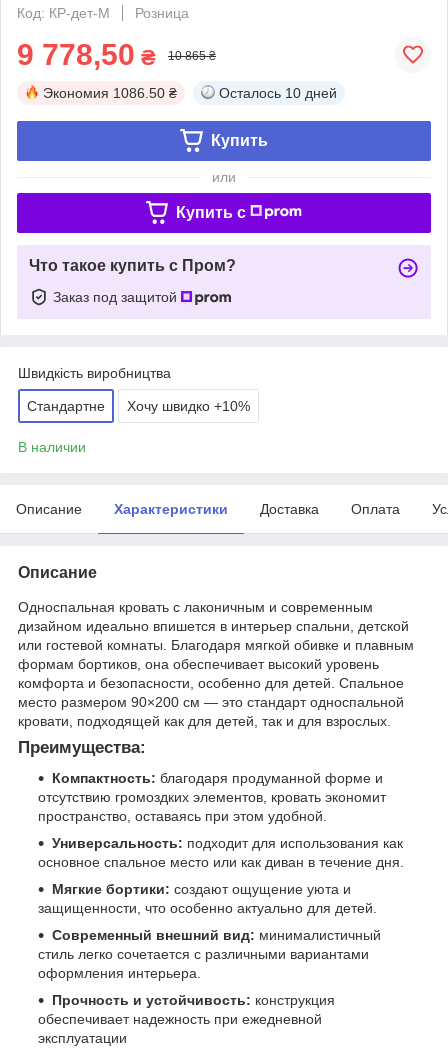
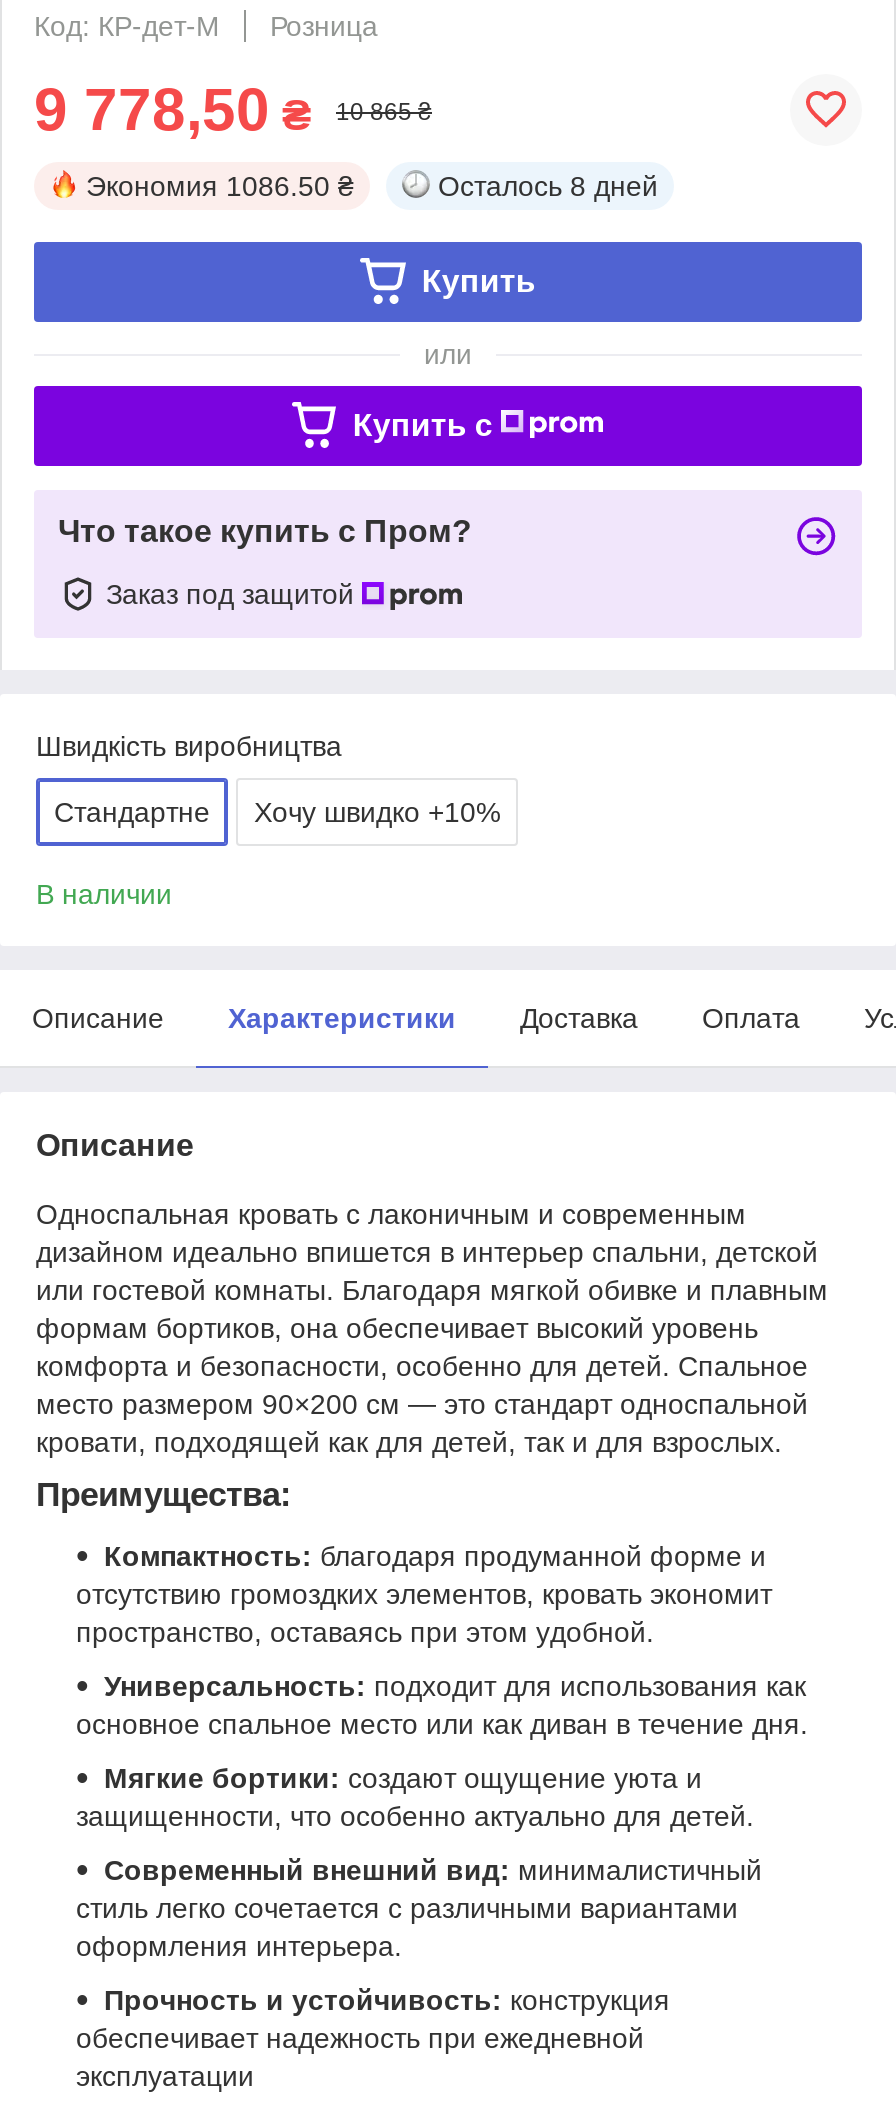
[219,85,337,101] Осталось 10 дней -> [438,170,658,202] Осталось 8 дней

